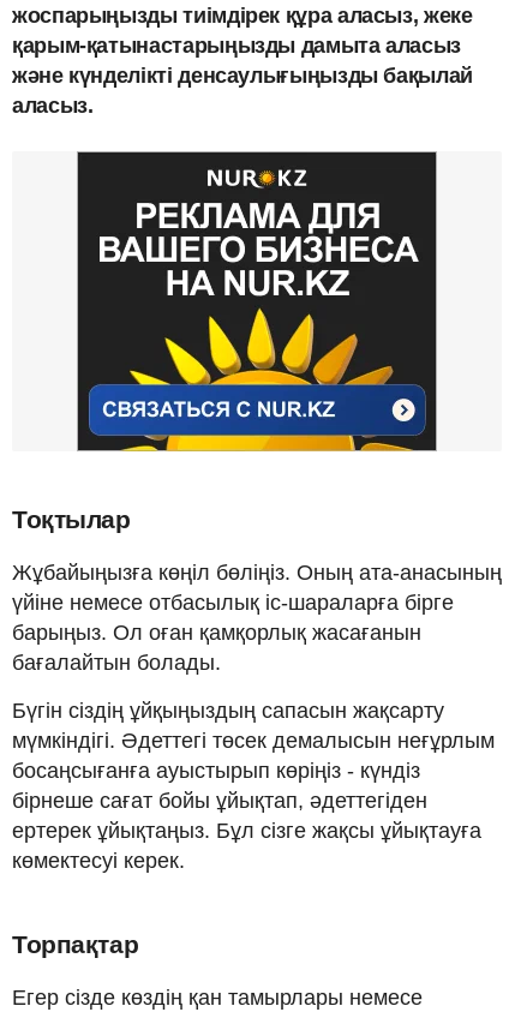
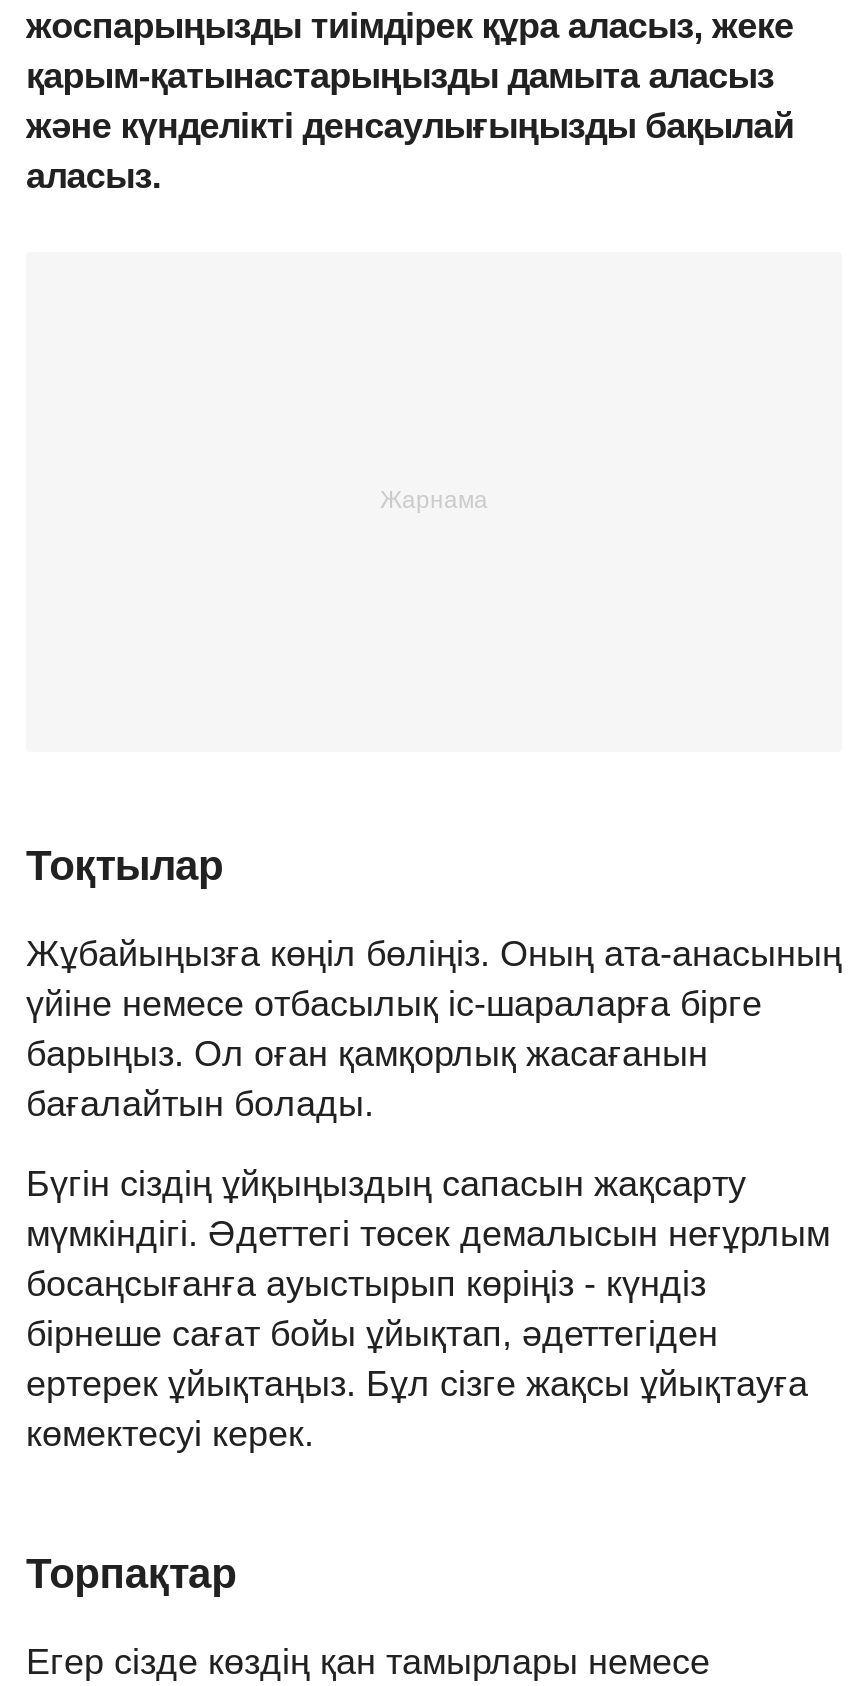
[76,151,438,453] [image] -> none

